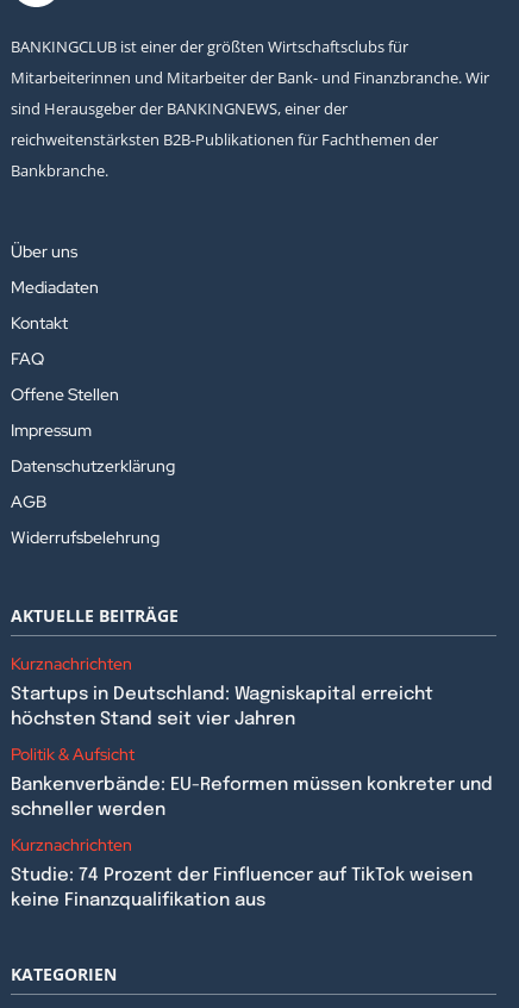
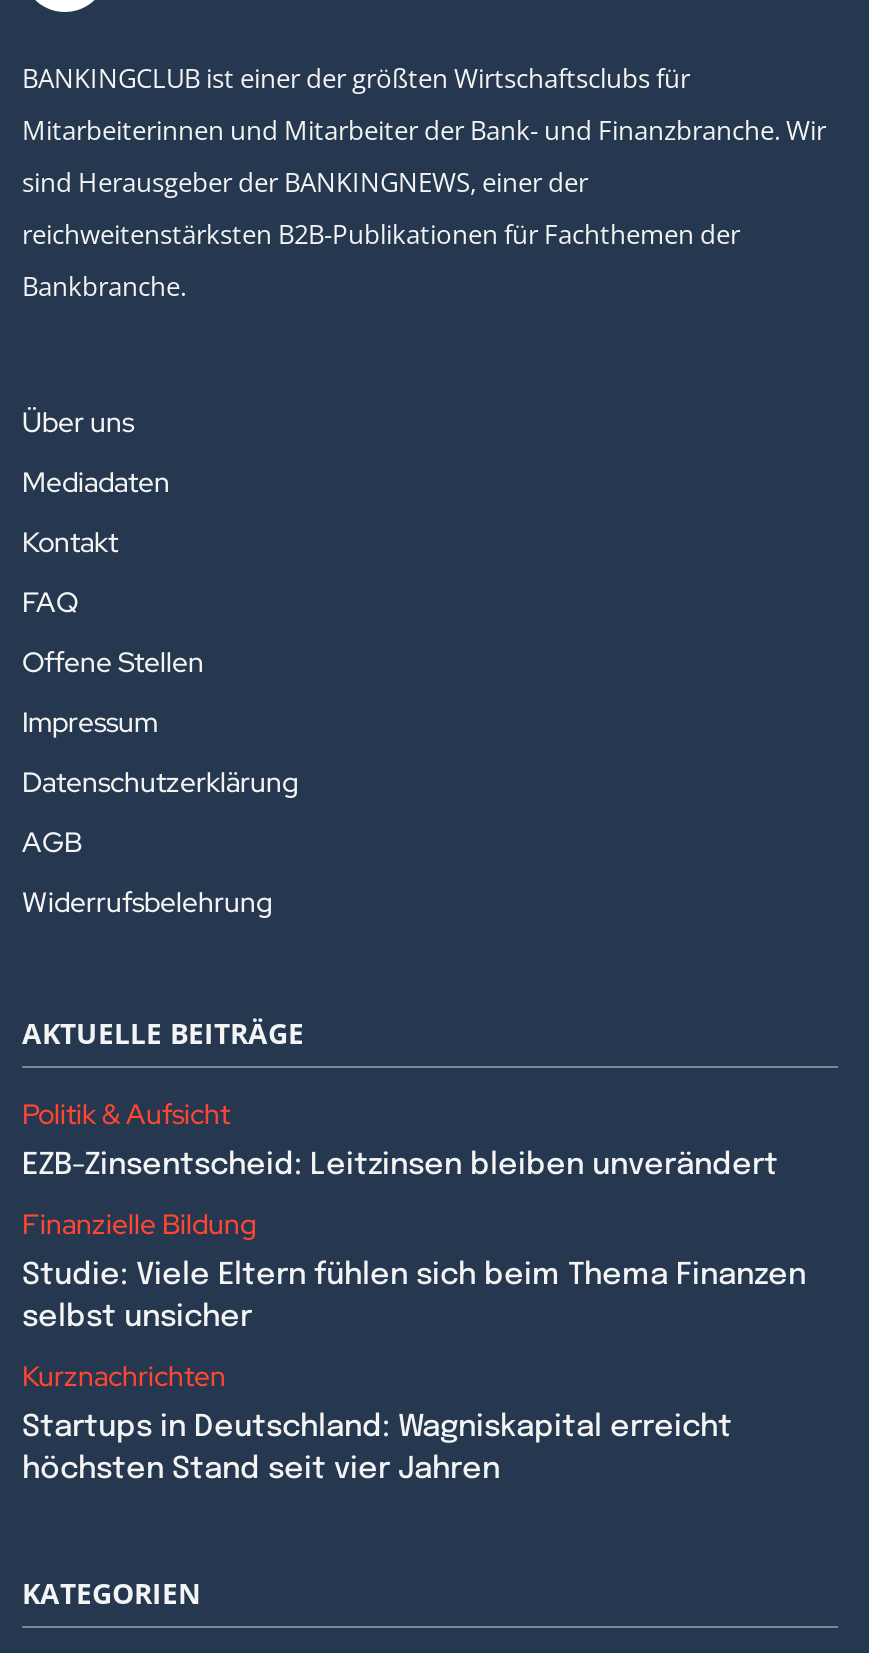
none -> [22,1150,806,1334] EZB-Zinsentscheid: Leitzinsen bleiben unverändert | Finanzielle Bildung | Studie: Viele Eltern fühlen sich beim Thema Finanzen | selbst unsicher
moved [11,653,433,729] -> [22,1358,732,1486]: Kurznachrichten | Startups in Deutschland: Wagniskapital erreicht | höchsten Stand seit vier Jahren
moved [11,743,135,765] -> [22,1096,230,1132]: Politik & Aufsicht
[11,775,493,910] Bankenverbände: EU-Reformen müssen konkreter und | schneller werden | Kurznachrichten | Studie: 74 Prozent der Finfluencer auf TikTok weisen | keine Finanzqualifikation aus -> none

